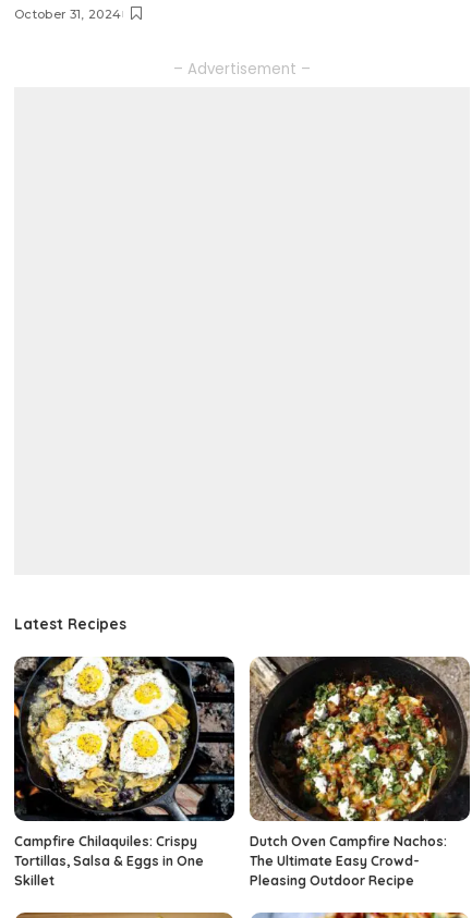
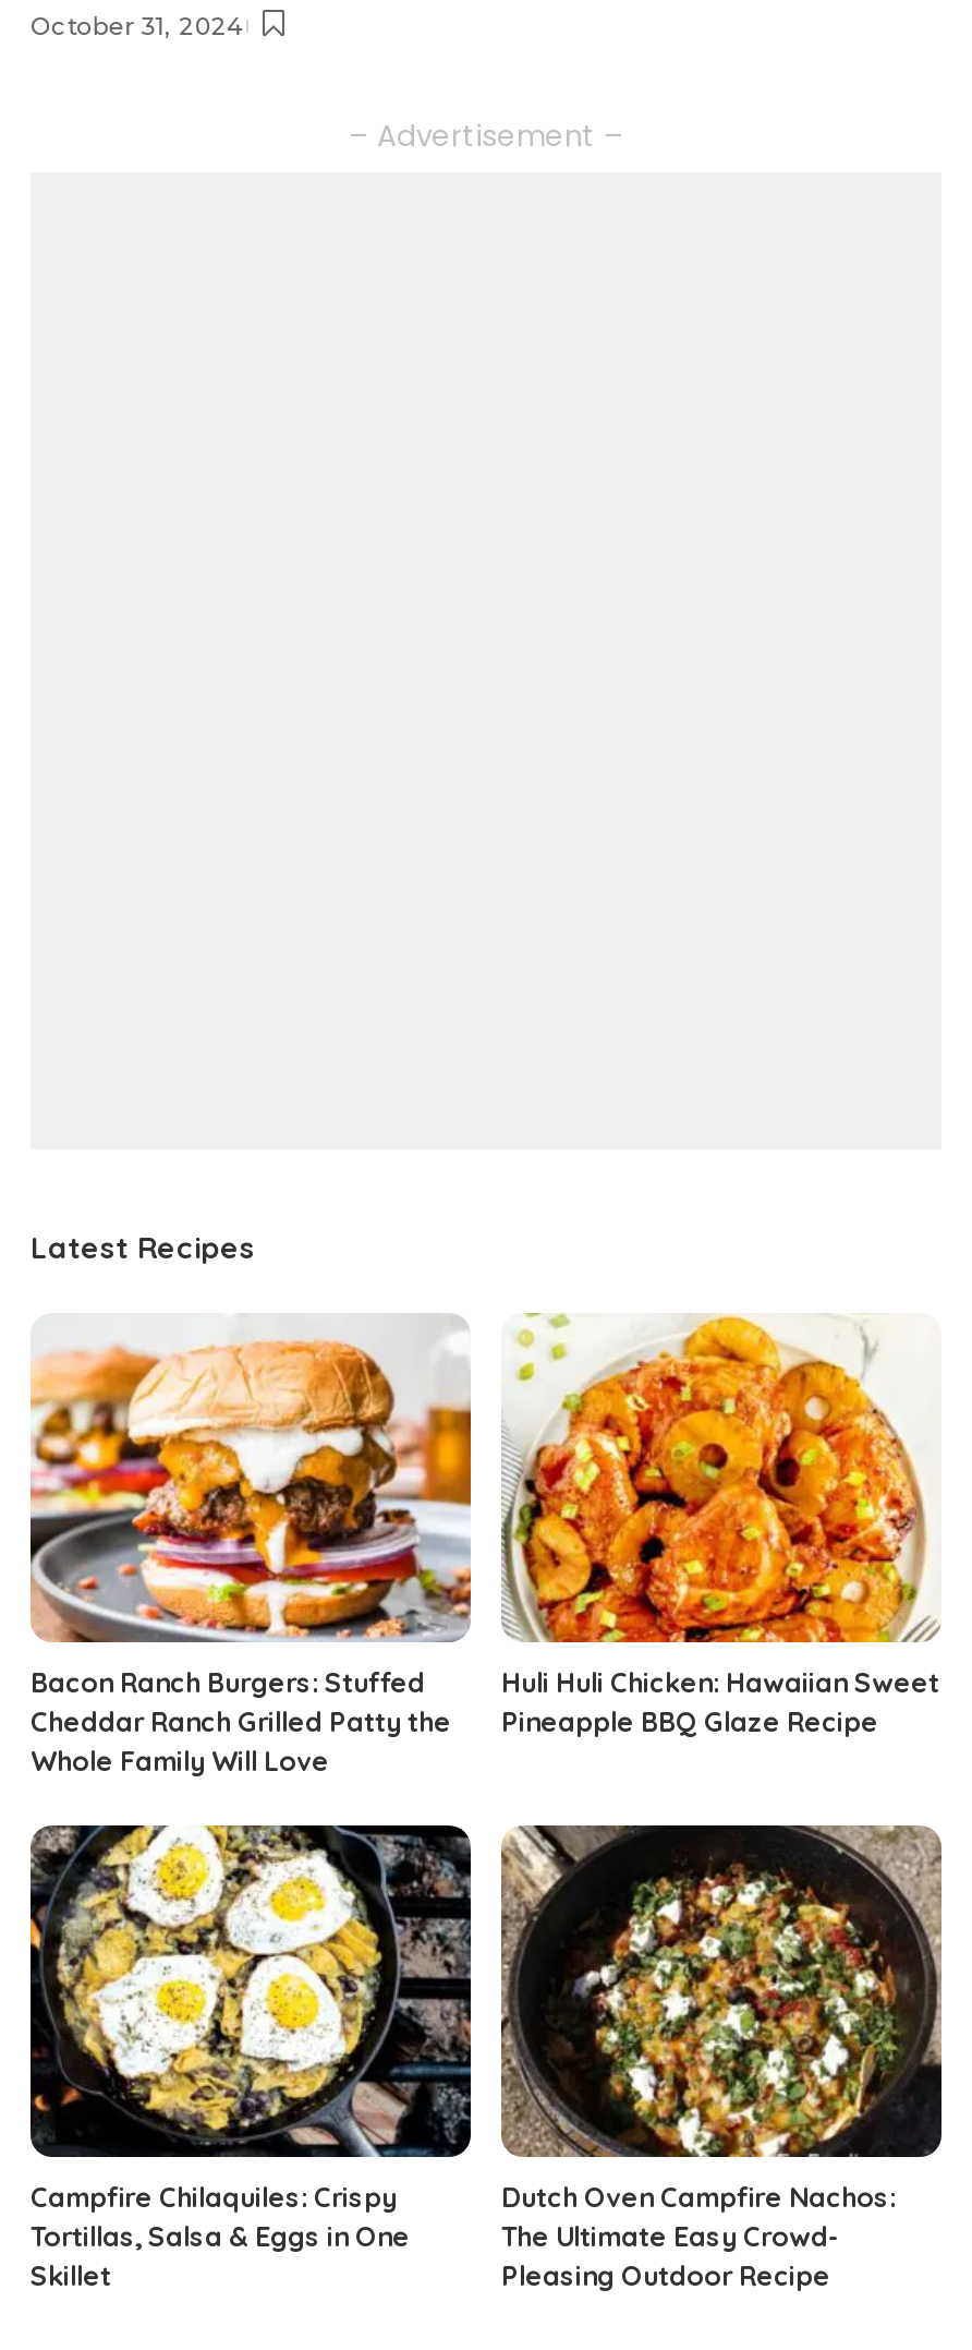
none -> [31,1337,473,1778] [image] | Bacon Ranch Burgers: Stuffed | Cheddar Ranch Grilled Patty the | Whole Family Will Love
none -> [501,1313,939,1739] [image] | Huli Huli Chicken: Hawaiian Sweet | Pineapple BBQ Glaze Recipe

